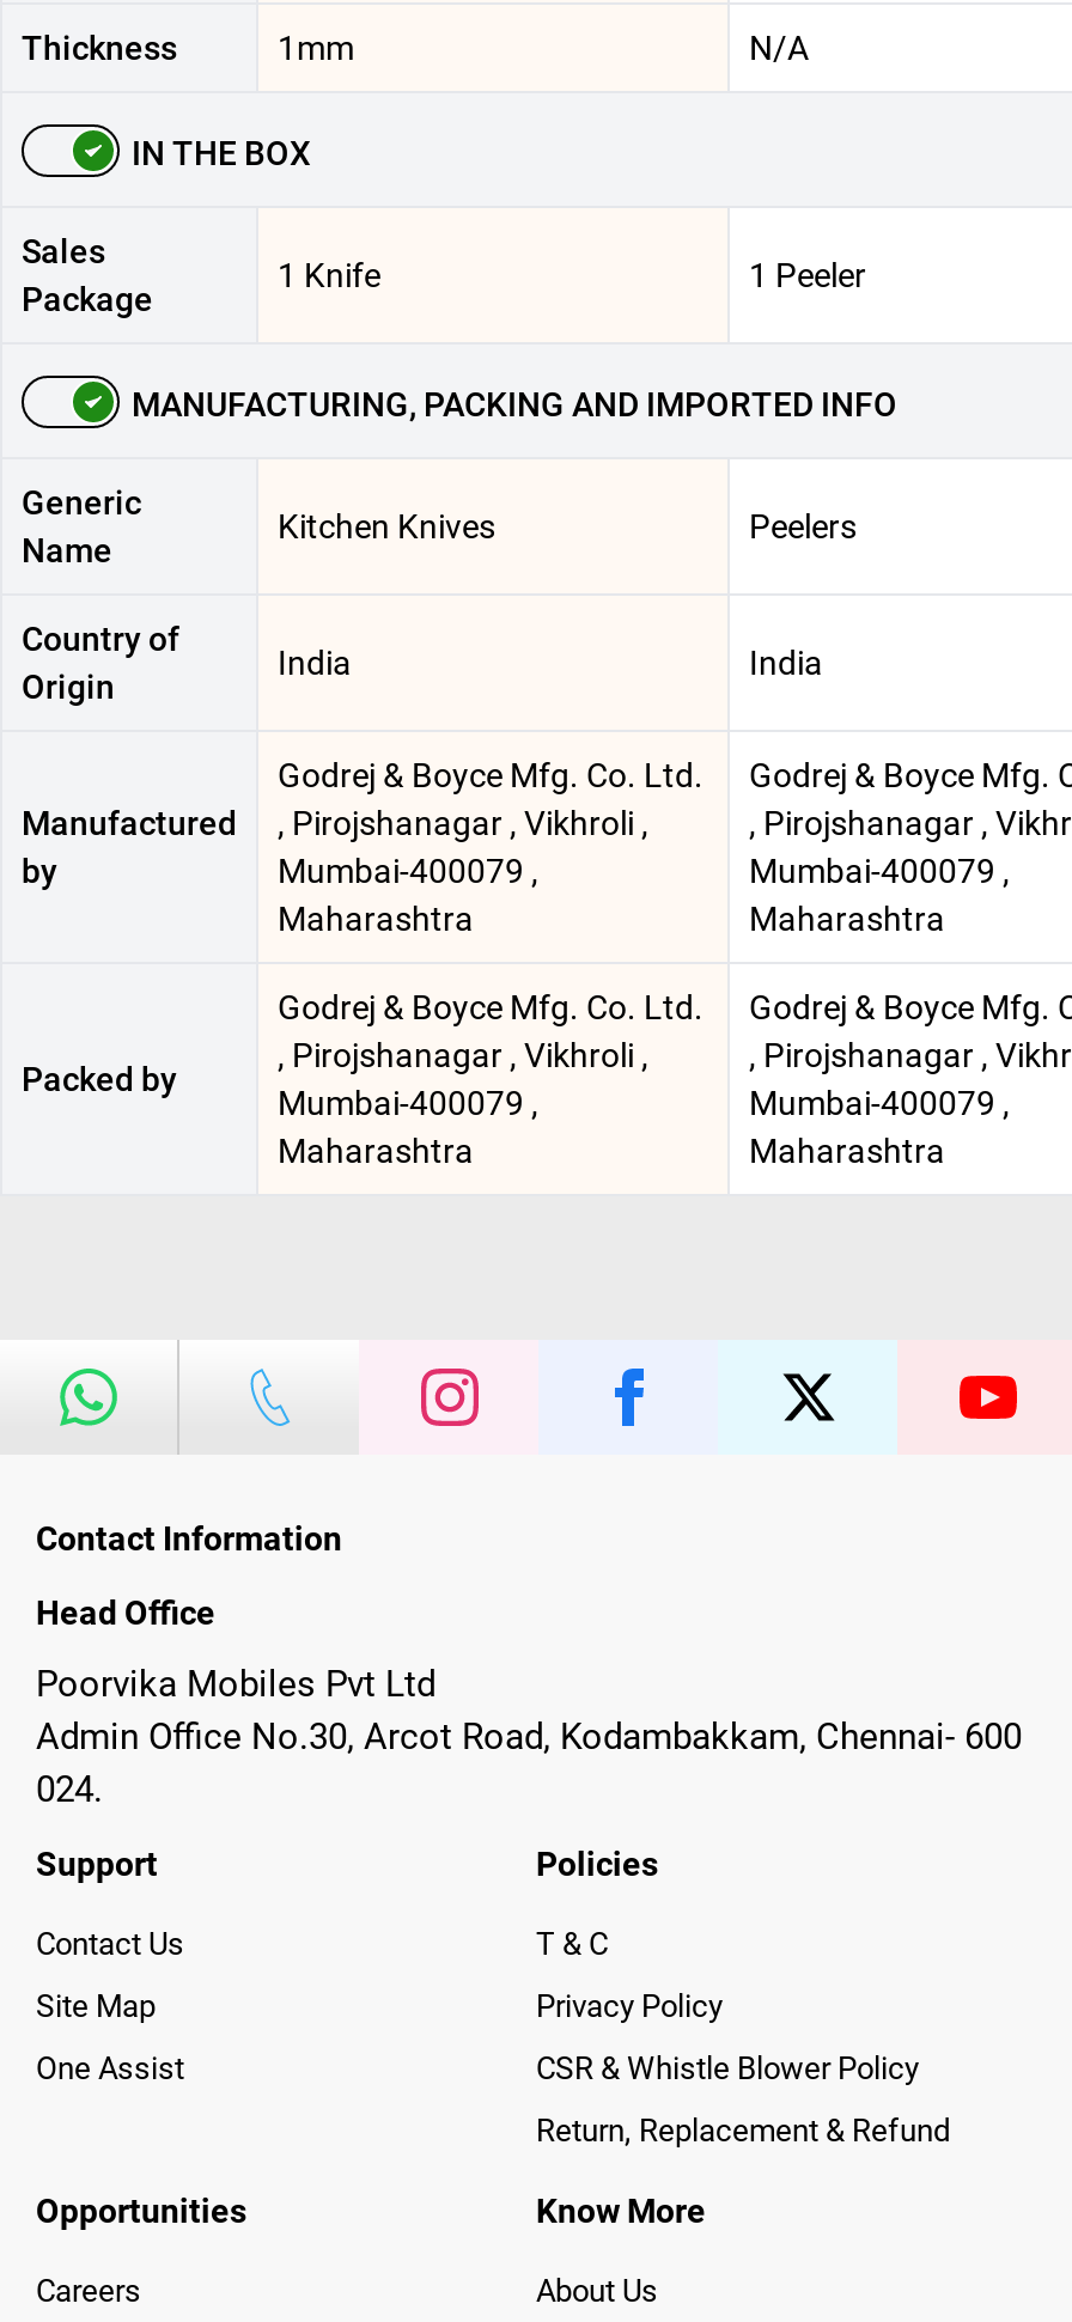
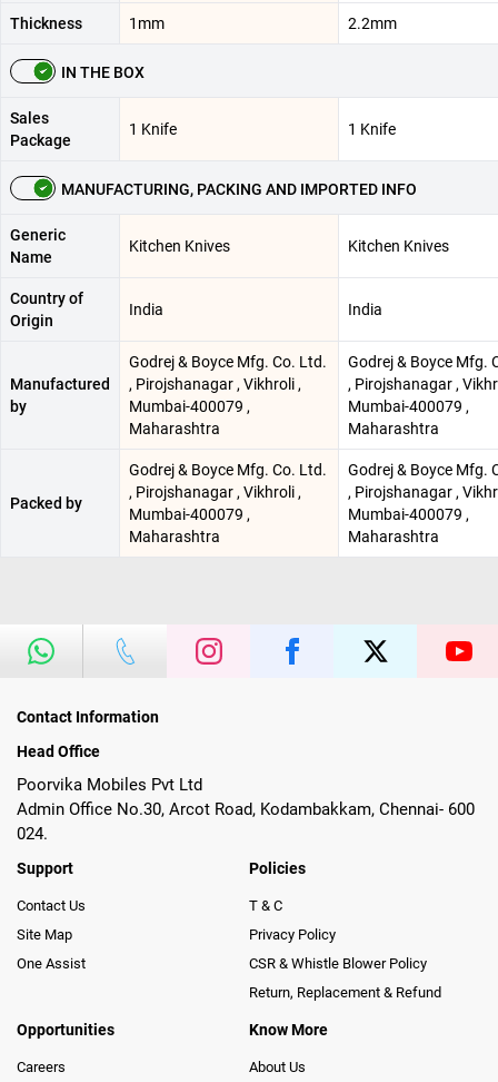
[749,29,809,67] N/A -> [348,14,397,32] 2.2mm
[749,256,866,294] 1 Peeler -> [348,120,396,138] 1 Knife
[749,507,857,546] Peelers -> [348,237,449,255] Kitchen Knives

